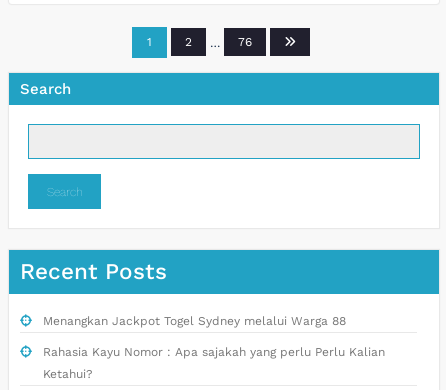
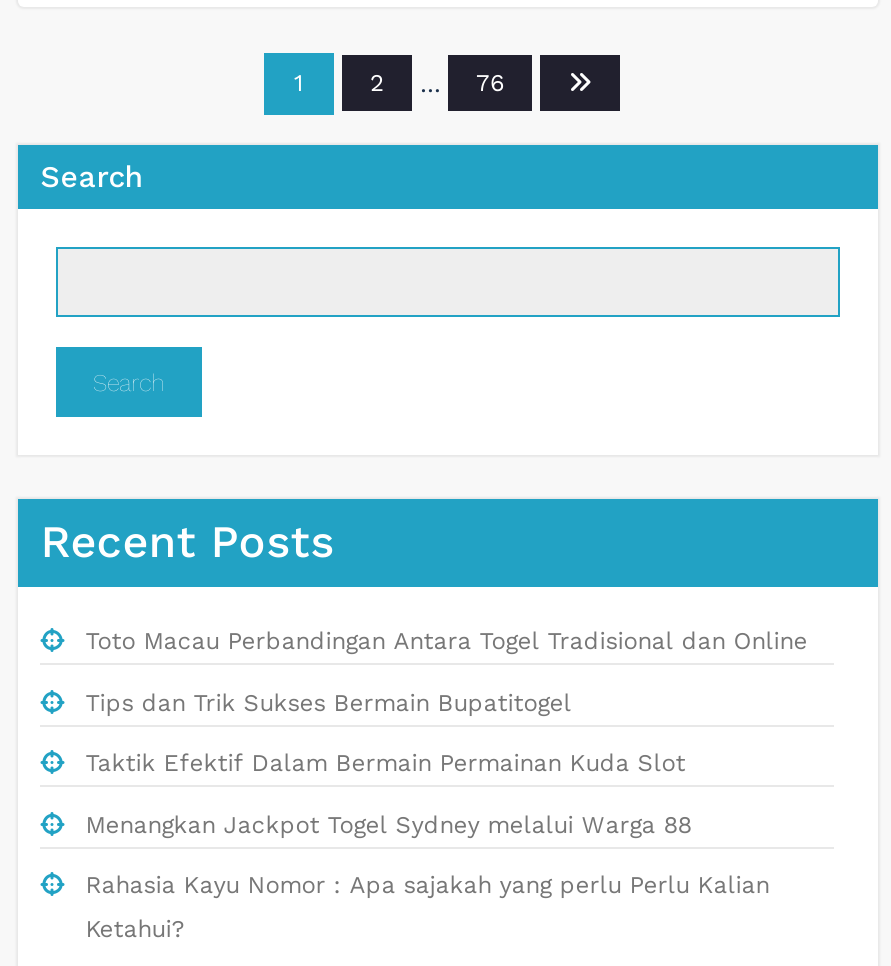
none -> [86,627,808,777] Toto Macau Perbandingan Antara Togel Tradisional dan Online | Tips dan Trik Sukses Bermain Bupatitogel | Taktik Efektif Dalam Bermain Permainan Kuda Slot

